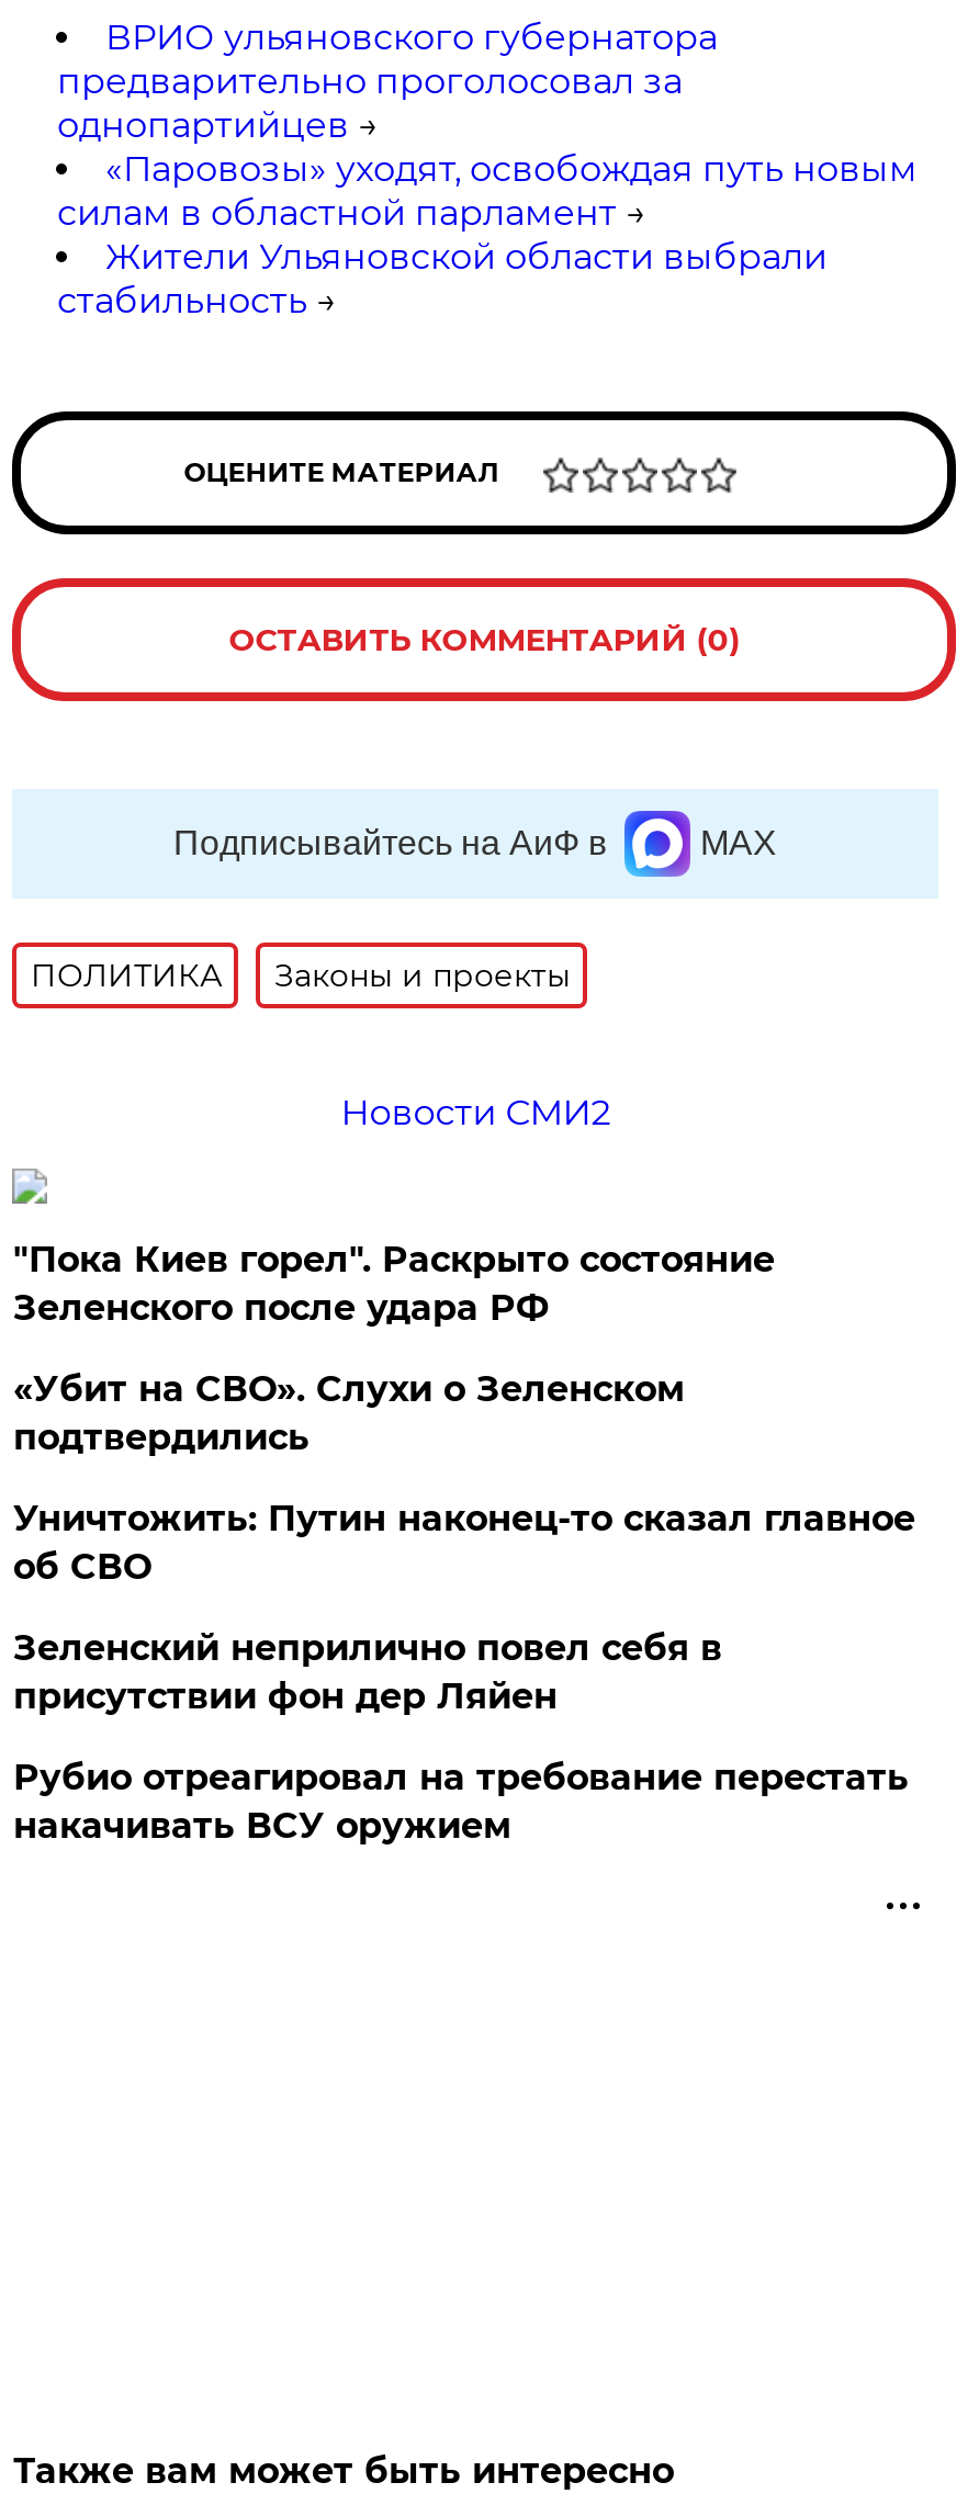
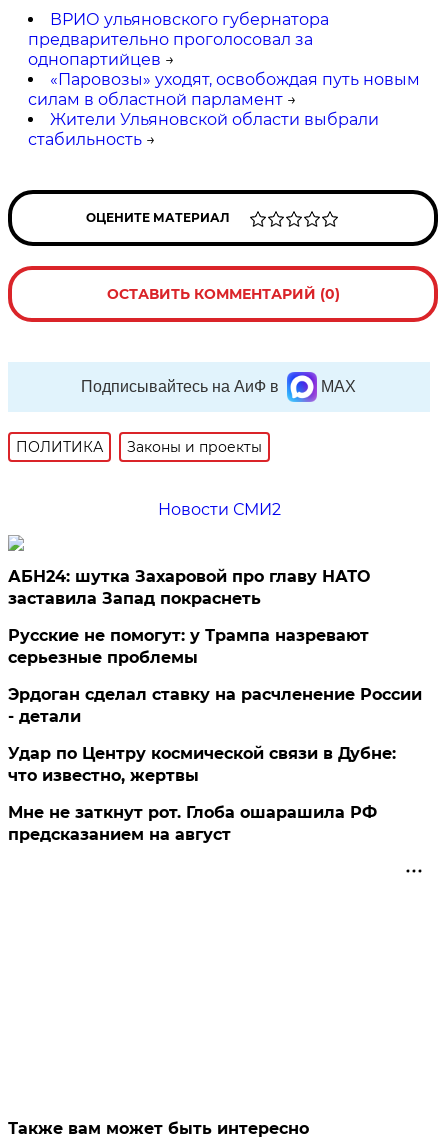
[13,1239,775,1329] "Пока Киев горел". Раскрыто состояние | Зеленского после удара РФ -> [8,567,370,608] АБН24: шутка Захаровой про главу НАТО | заставила Запад покраснеть
[13,1368,685,1458] «Убит на СВО». Слухи о Зеленском | подтвердились -> [8,626,369,667] Русские не помогут: у Трампа назревают | серьезные проблемы
[13,1498,915,1588] Уничтожить: Путин наконец-то сказал главное | об СВО -> [8,685,422,726] Эрдоган сделал ставку на расчленение России | - детали
[13,1627,722,1717] Зеленский неприлично повел cебя в | присутствии фон дер Ляйен -> [8,744,396,785] Удар по Центру космической связи в Дубне: | что известно, жертвы
[13,1757,909,1847] Рубио отреагировал на требование перестать | накачивать ВСУ оружием -> [8,803,377,844] Мне не заткнут рот. Глоба ошарашила РФ | предсказанием на август

